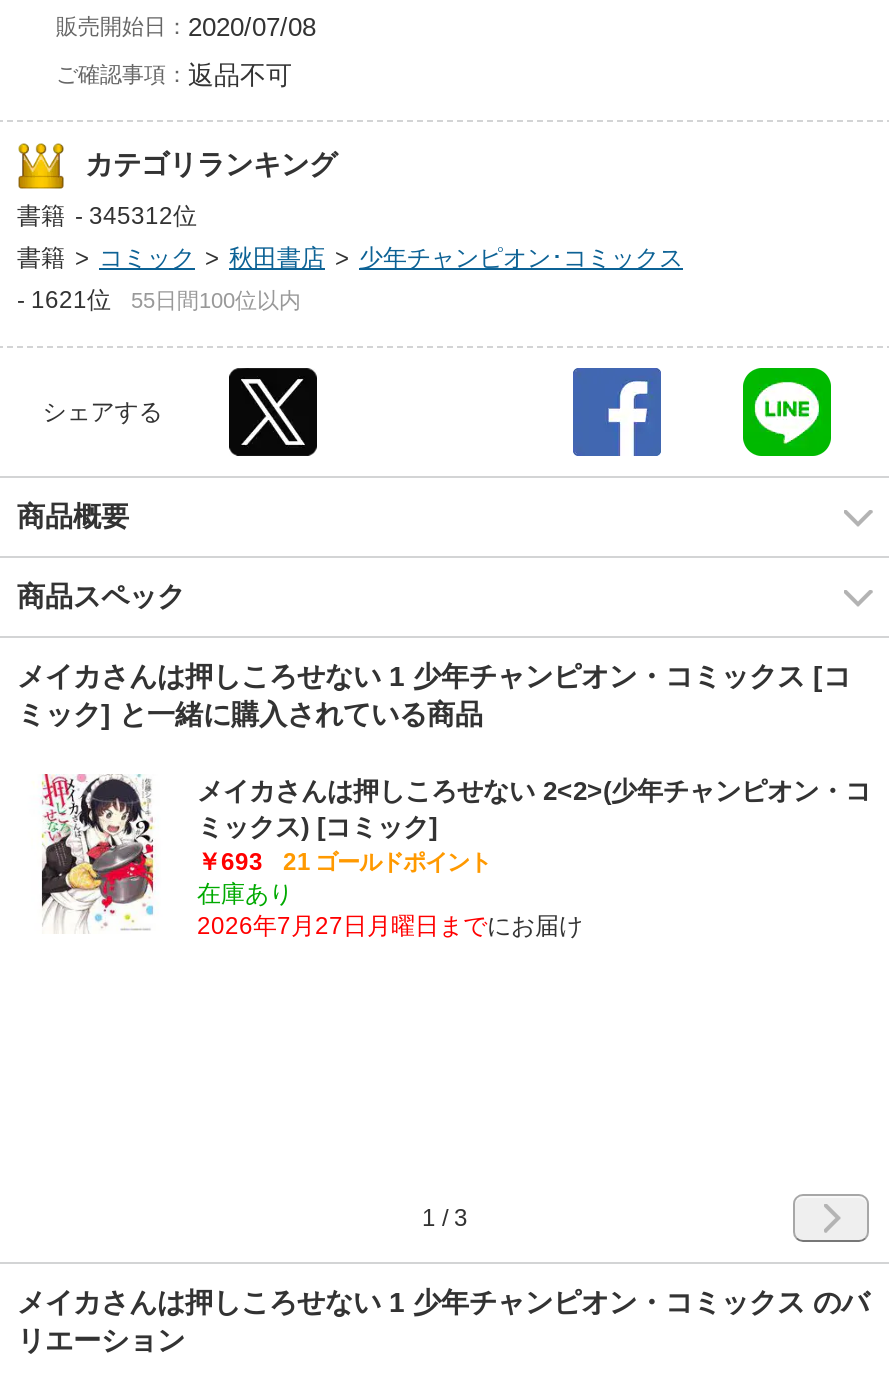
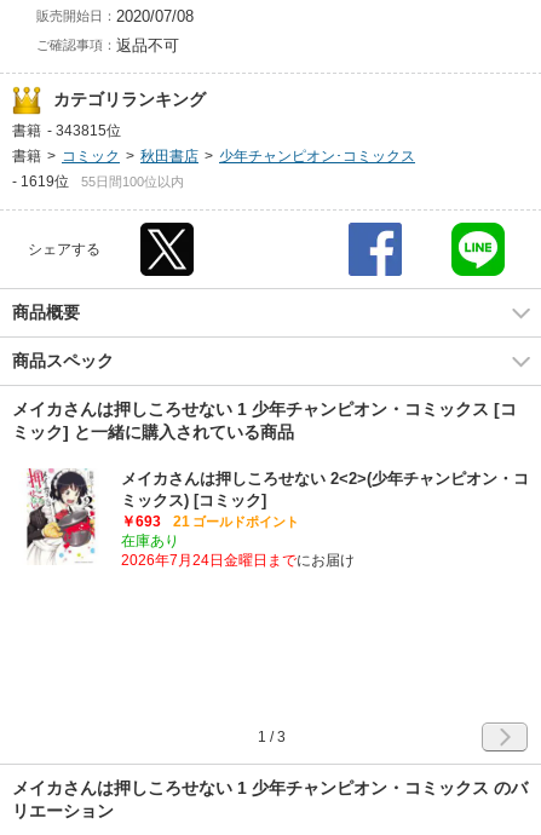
[17,202,197,230] 書籍 - 345312位 -> [12,122,121,139] 書籍 - 343815位
[17,286,301,314] - 1621位 55日間100位以内 -> [12,173,184,190] - 1619位 55日間100位以内
[197,912,583,940] 2026年7月27日月曜日までにお届け -> [121,552,355,569] 2026年7月24日金曜日までにお届け

